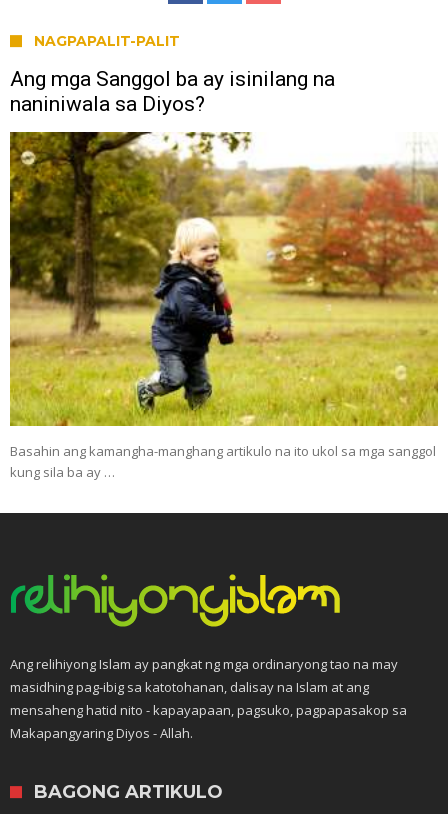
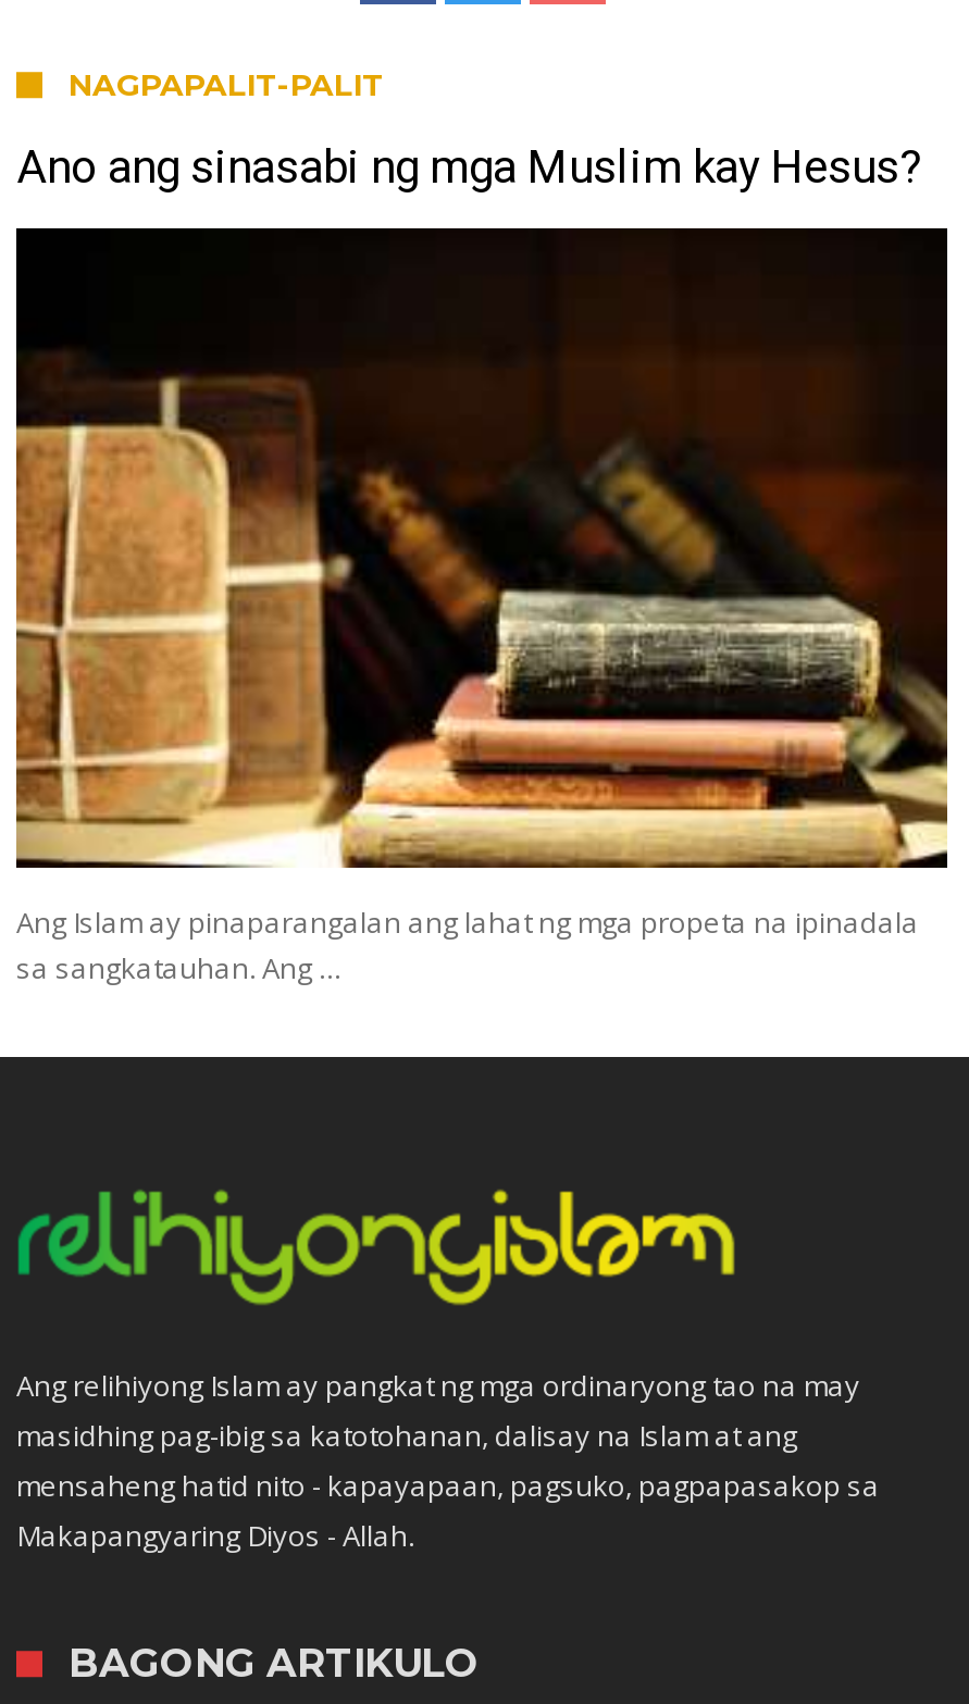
[10,67,335,116] Ang mga Sanggol ba ay isinilang na | naniniwala sa Diyos? -> [16,142,921,194] Ano ang sinasabi ng mga Muslim kay Hesus?
[9,131,439,481] [image] | Basahin ang kamangha-manghang artikulo na ito ukol sa mga sanggol | kung sila ba ay … -> [14,226,949,988] [image] | Ang Islam ay pinaparangalan ang lahat ng mga propeta na ipinadala | sa sangkatauhan. Ang …

